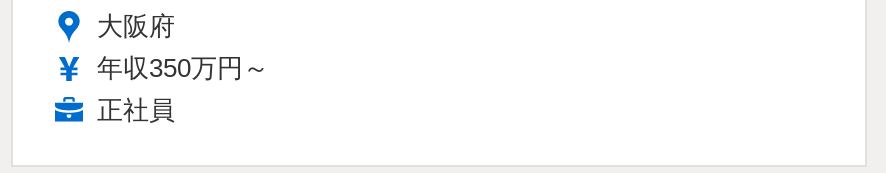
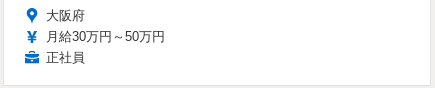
[97,52,269,82] 年収350万円～ -> [46,29,165,44] 月給30万円～50万円

